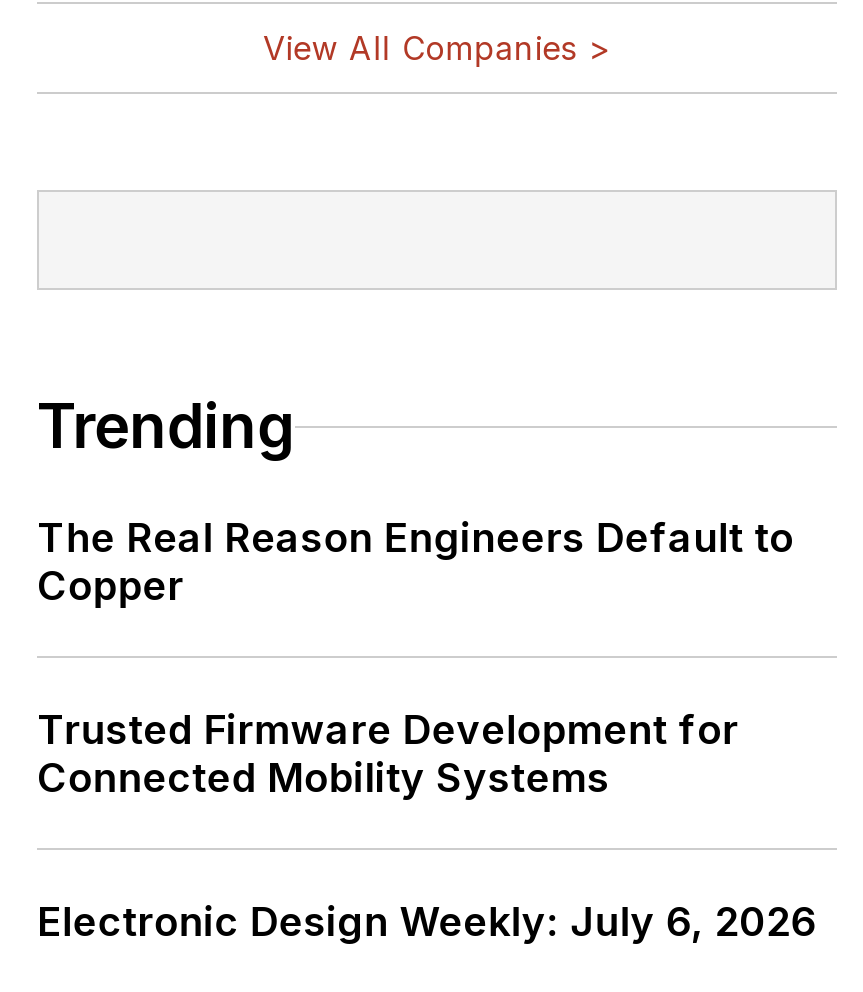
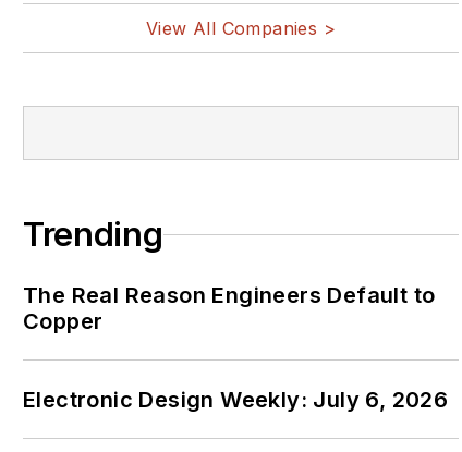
[37,706,739,802] Trusted Firmware Development for | Connected Mobility Systems -> none

